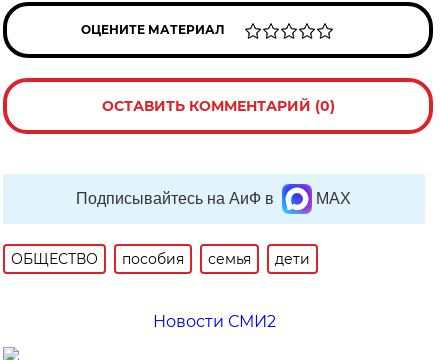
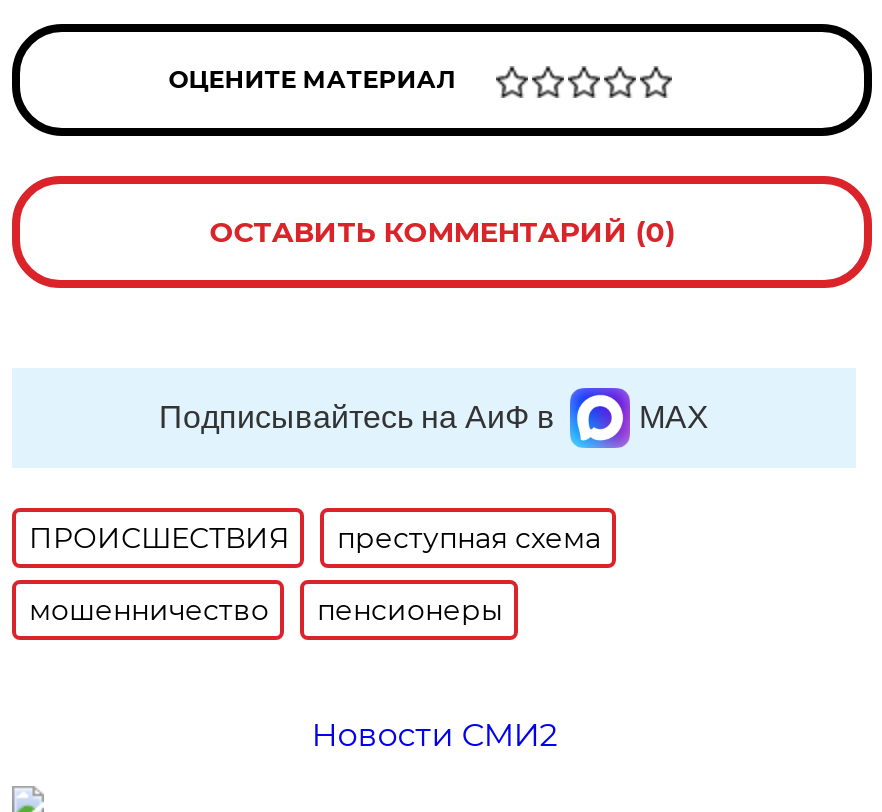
[11,250,310,268] ОБЩЕСТВО | пособия | семья | дети -> [29,520,601,628] ПРОИСШЕСТВИЯ | преступная схема | мошенничество | пенсионеры

